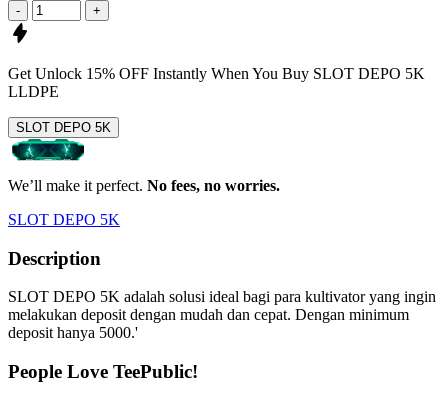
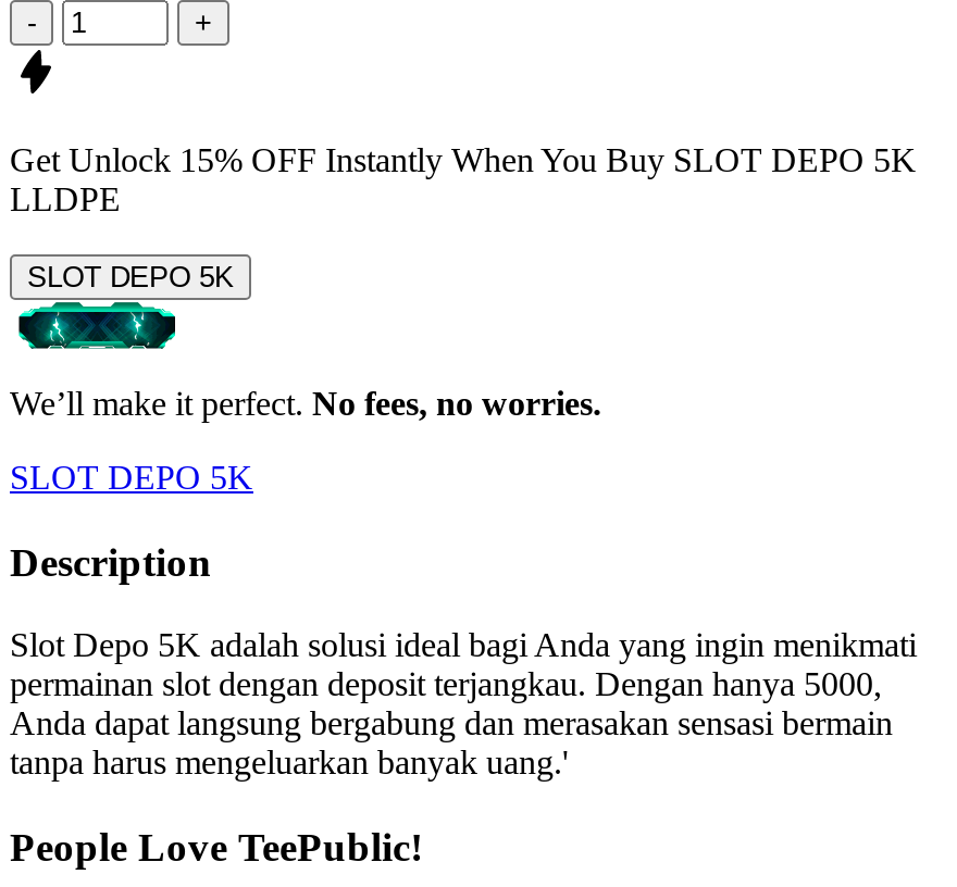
[8,288,436,341] SLOT DEPO 5K adalah solusi ideal bagi para kultivator yang ingin | melakukan deposit dengan mudah dan cepat. Dengan minimum | deposit hanya 5000.' -> [10,627,917,781] Slot Depo 5K adalah solusi ideal bagi Anda yang ingin menikmati | permainan slot dengan deposit terjangkau. Dengan hanya 5000, | Anda dapat langsung bergabung dan merasakan sensasi bermain | tanpa harus mengeluarkan banyak uang.'

